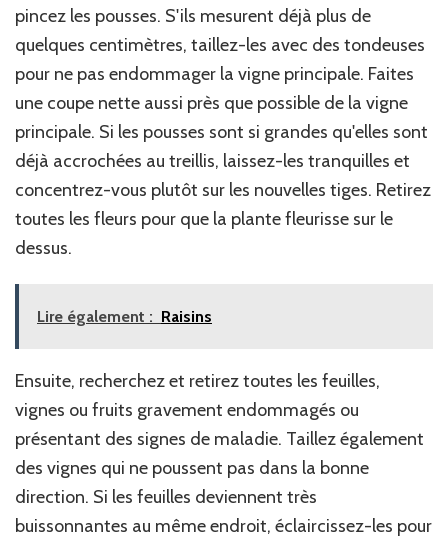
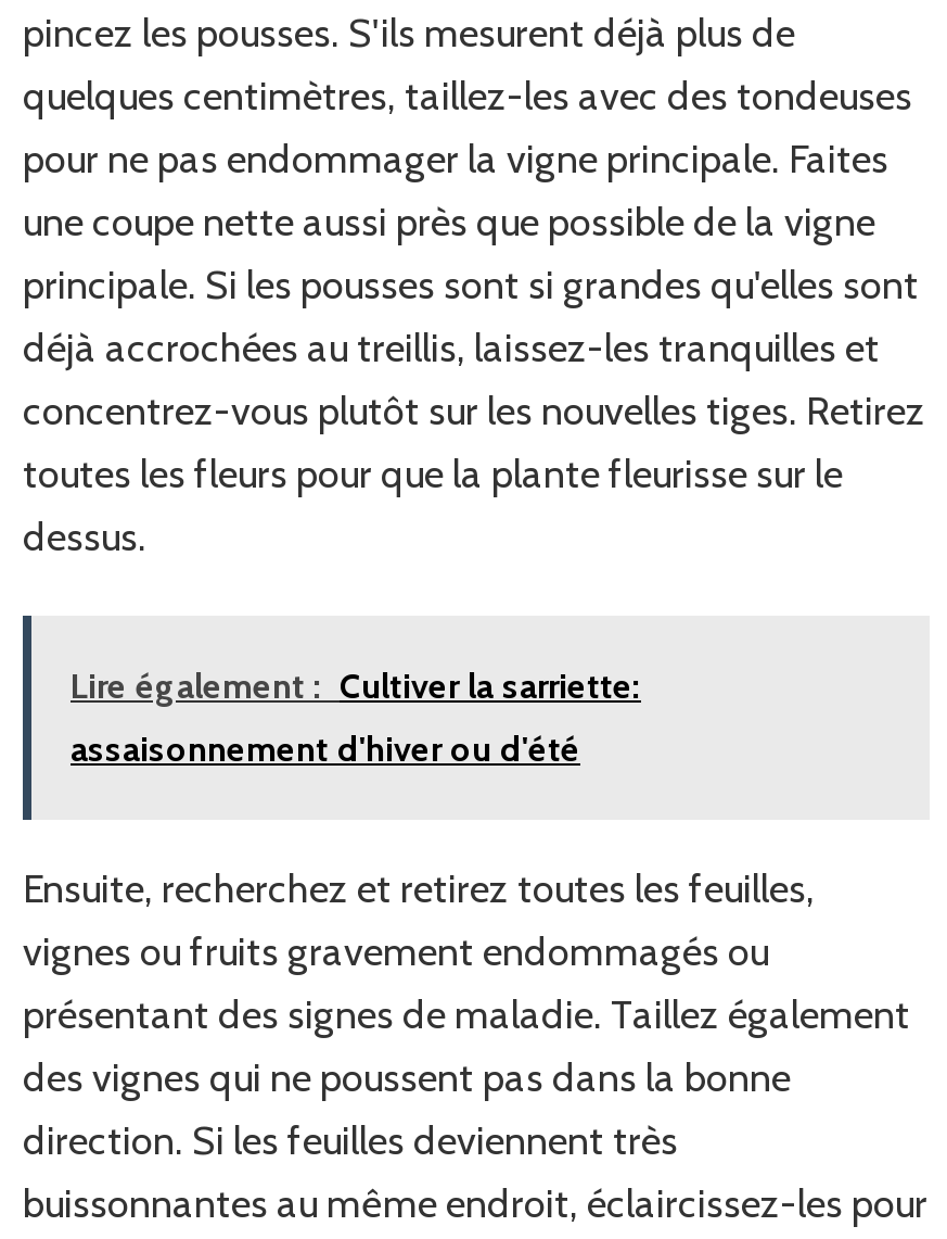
[37,307,212,326] Lire également : Raisins -> [71,666,641,770] Lire également : Cultiver la sarriette: | assaisonnement d'hiver ou d'été

